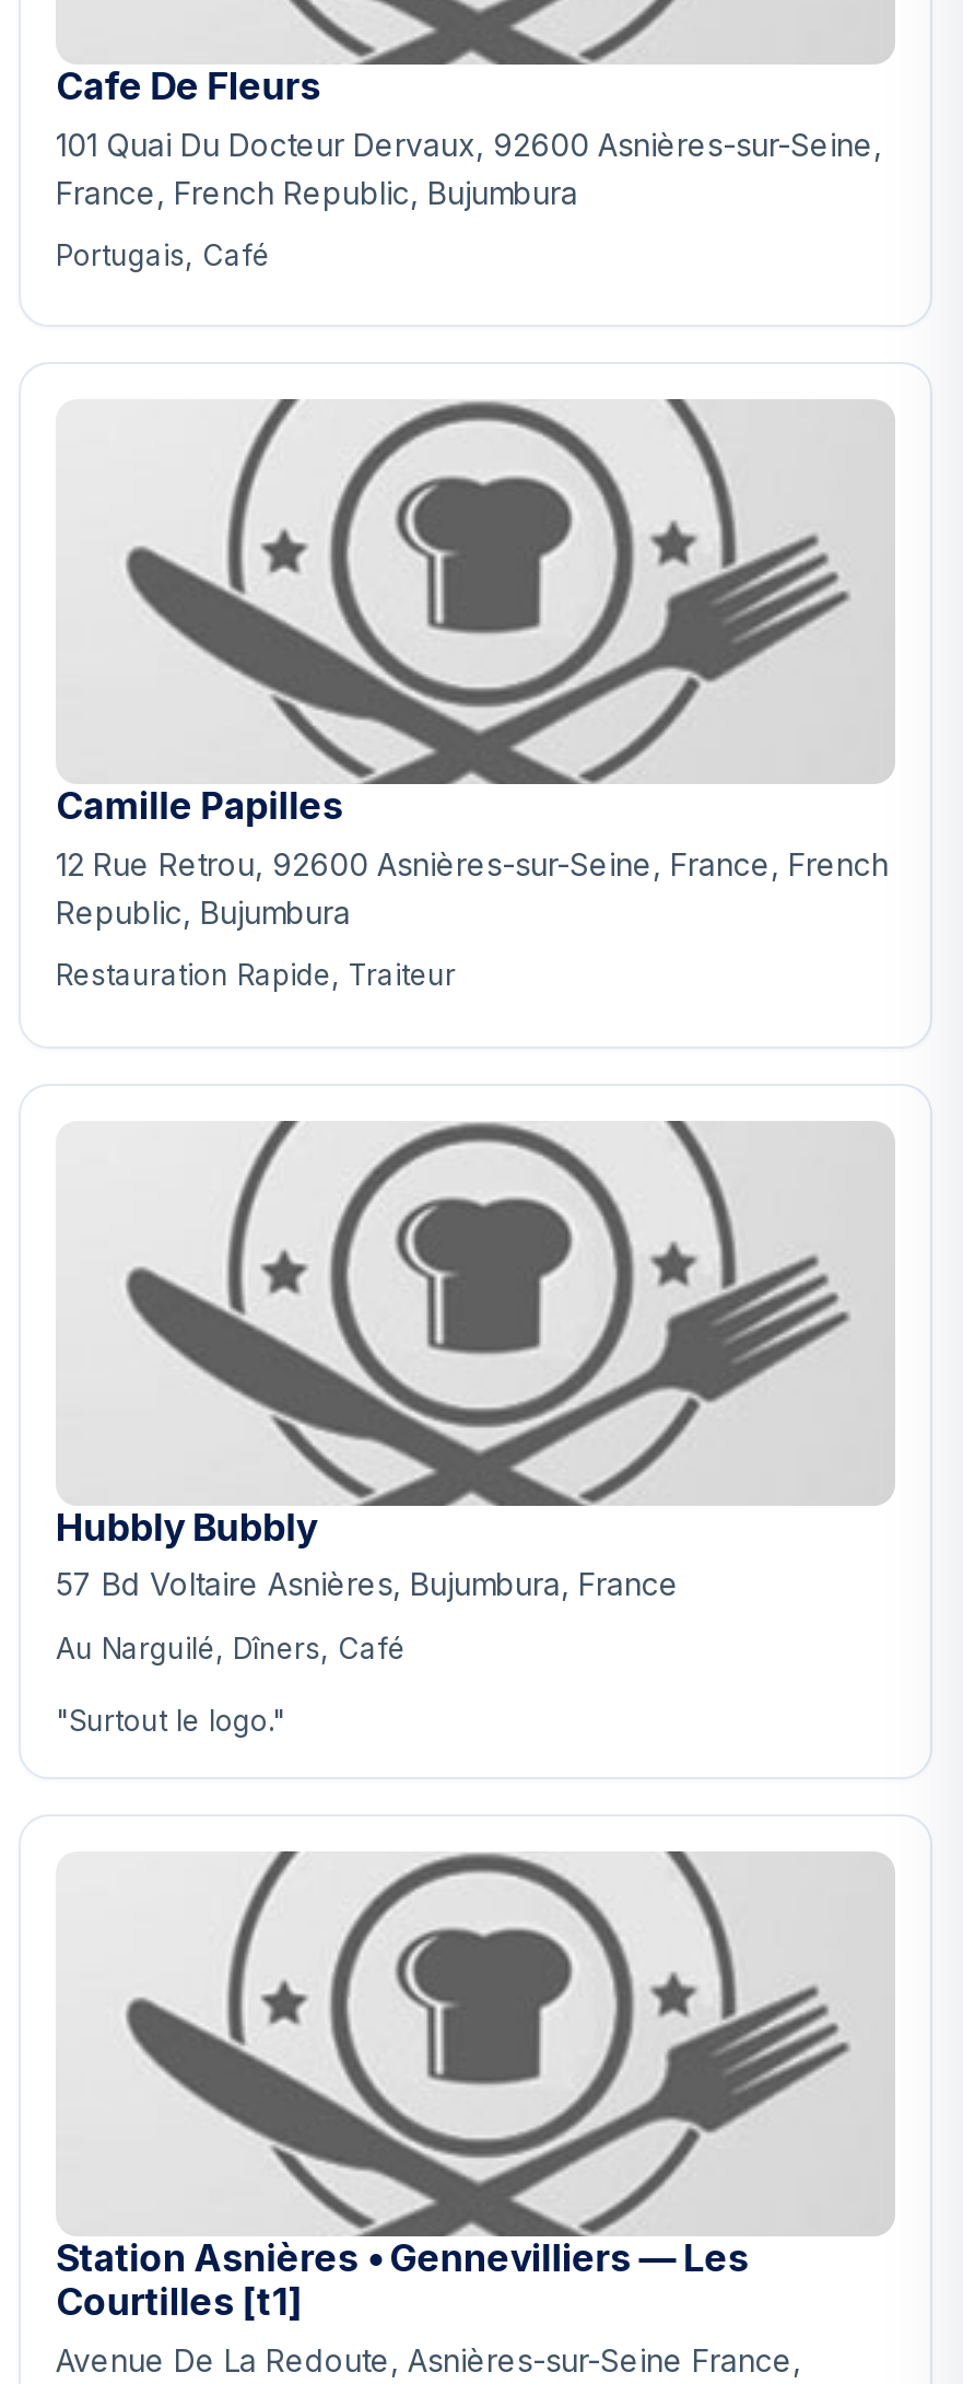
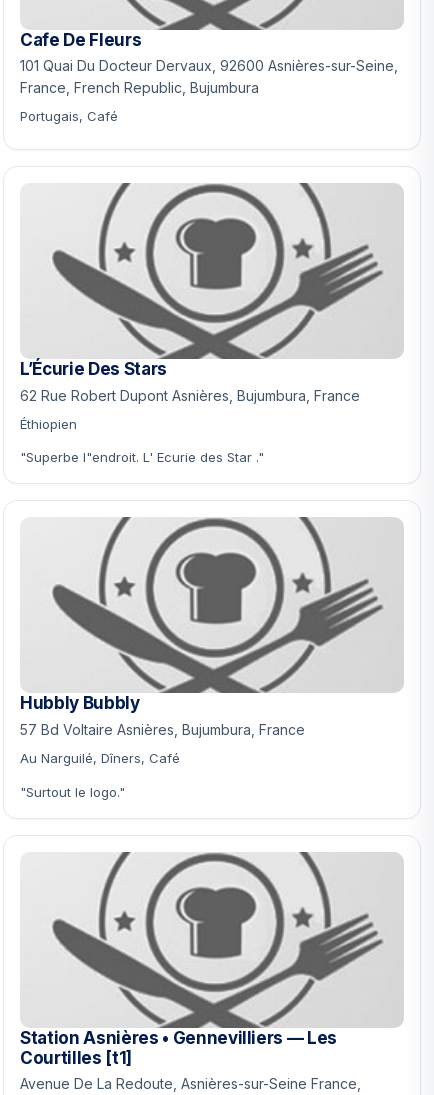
[56,785,889,993] Camille Papilles | 12 Rue Retrou, 92600 Asnières-sur-Seine, France, French | Republic, Bujumbura | Restauration Rapide, Traiteur -> [20,359,360,465] L’Écurie Des Stars | 62 Rue Robert Dupont Asnières, Bujumbura, France | Éthiopien | "Superbe l"endroit. L' Ecurie des Star ."

